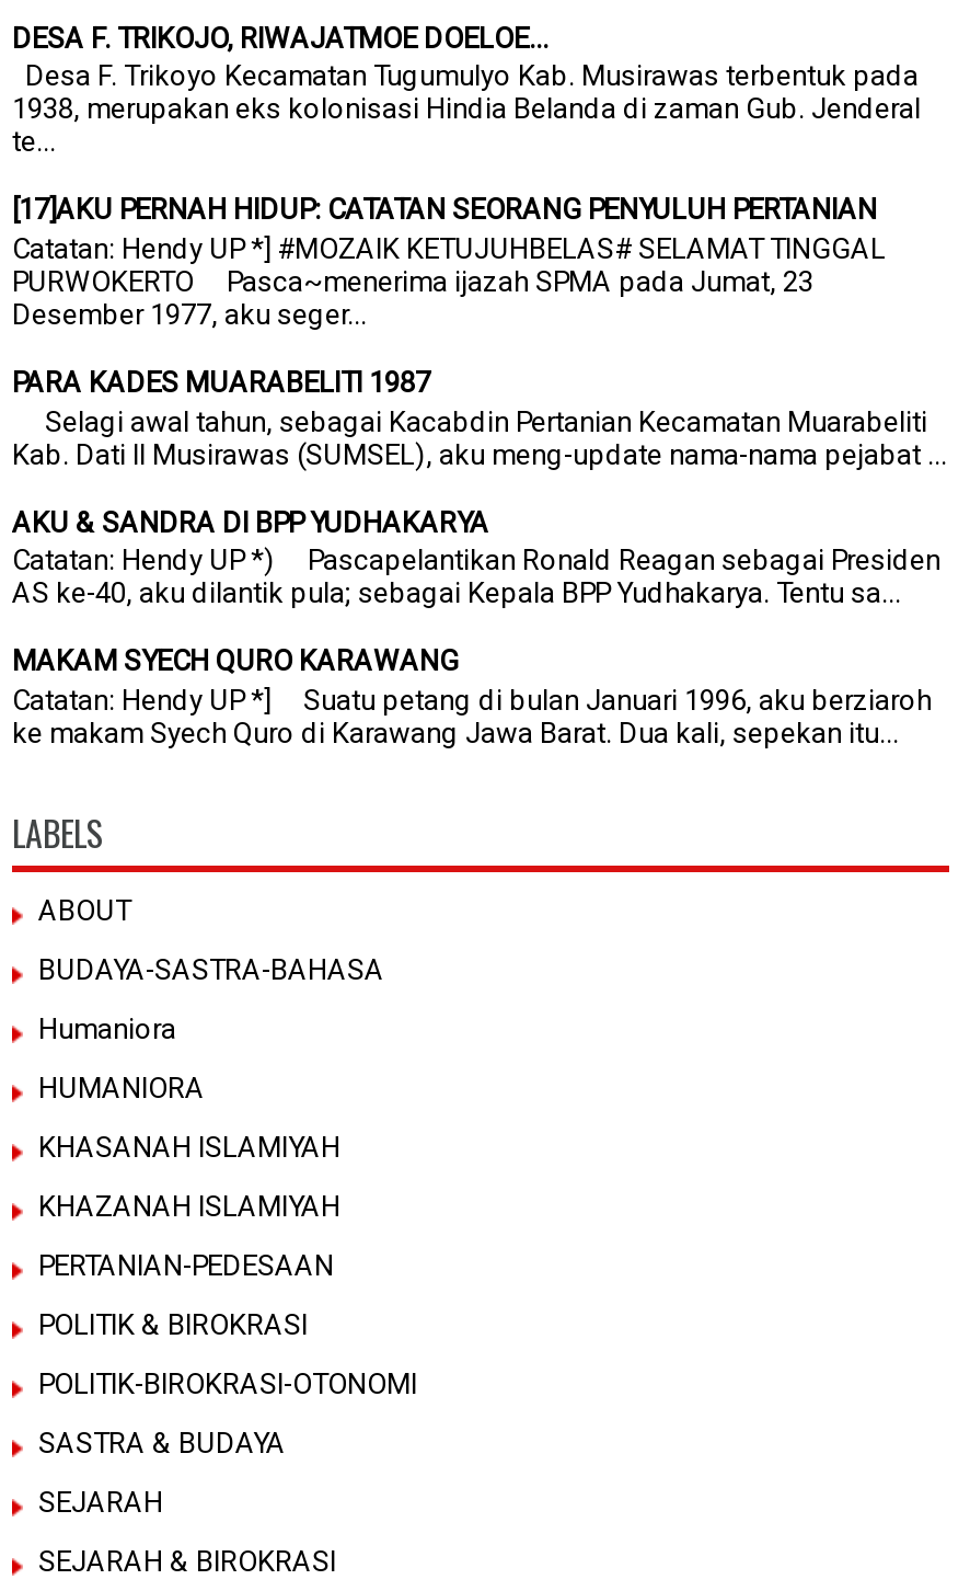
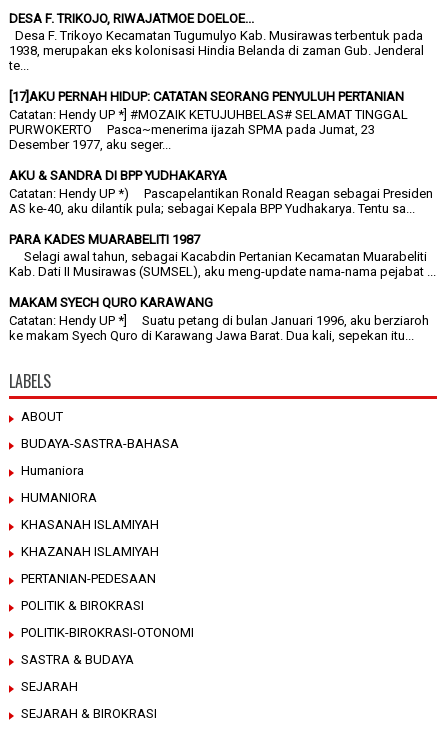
moved [12,366,947,470] -> [9,232,436,279]: PARA KADES MUARABELITI 1987 | Selagi awal tahun, sebagai Kacabdin Pertanian Kecamatan Muarabeliti | Kab. Dati II Musirawas (SUMSEL), aku meng-update nama-nama pejabat ...
moved [12,505,940,610] -> [9,168,433,216]: AKU & SANDRA DI BPP YUDHAKARYA | Catatan: Hendy UP *) Pascapelantikan Ronald Reagan sebagai Presiden | AS ke-40, aku dilantik pula; sebagai Kepala BPP Yudhakarya. Tentu sa...

